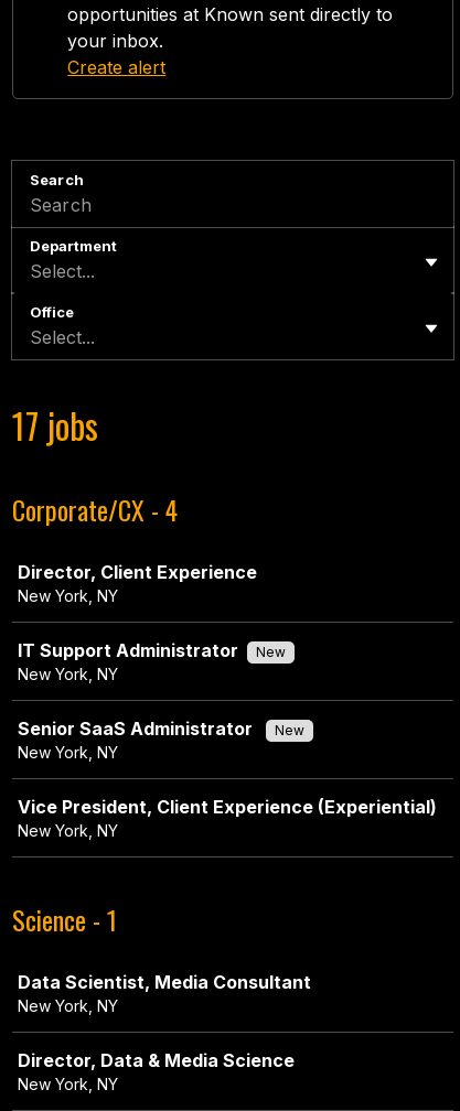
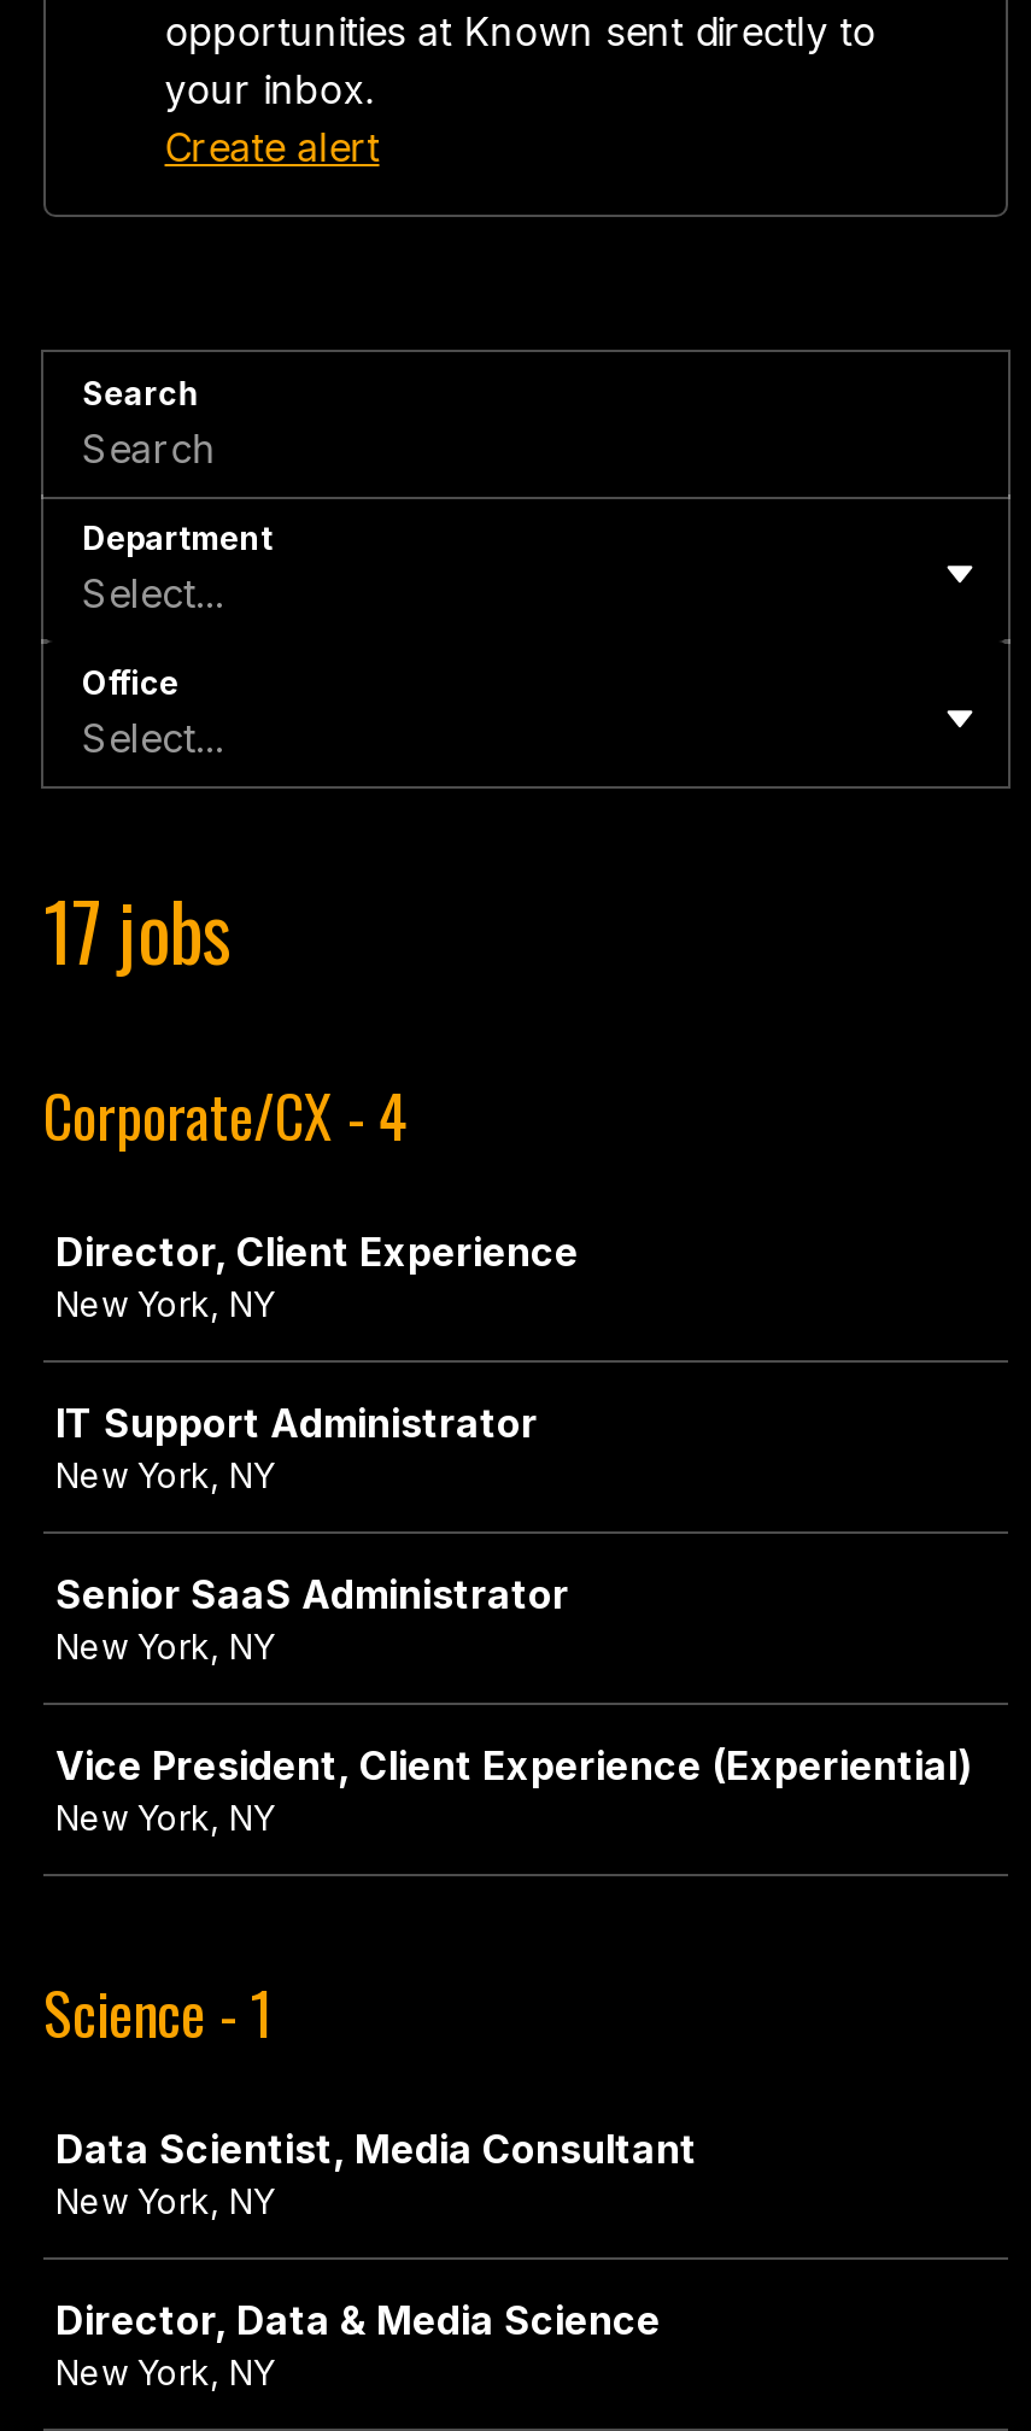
[256,644,286,660] New -> none
[275,722,304,738] New -> none

